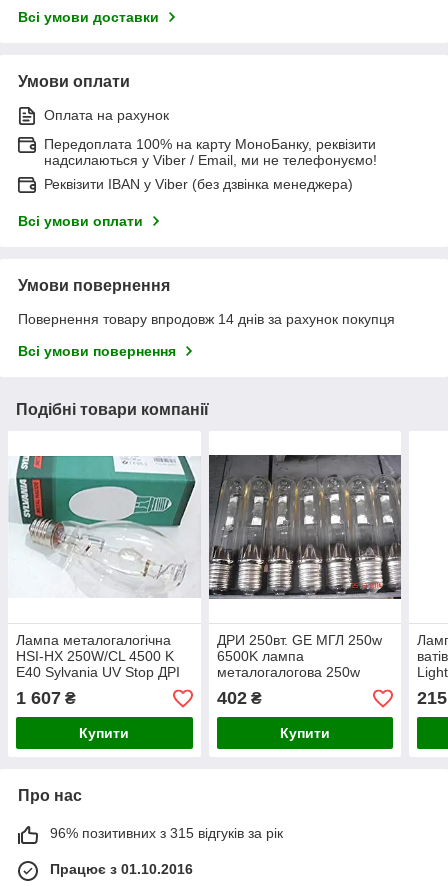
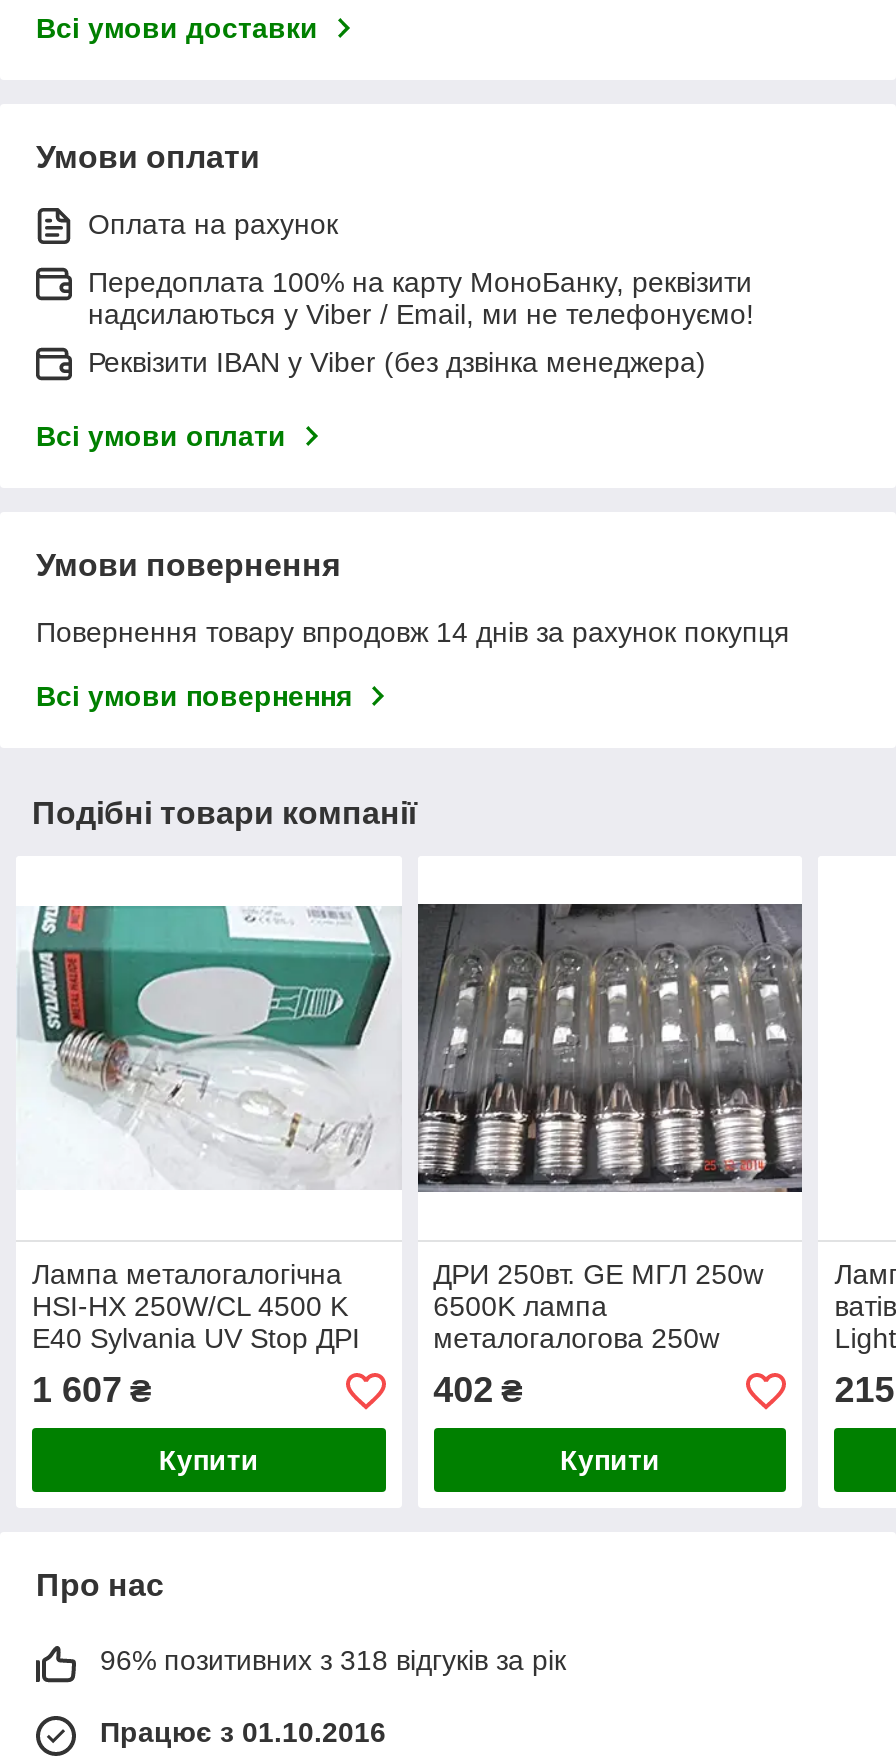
[50,825,283,841] 96% позитивних з 315 відгуків за рік -> [100,1644,566,1676] 96% позитивних з 318 відгуків за рік

